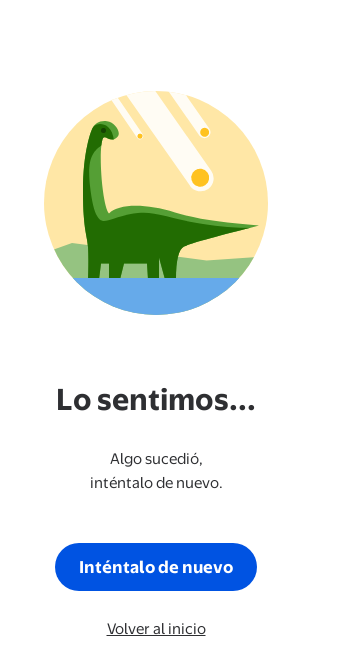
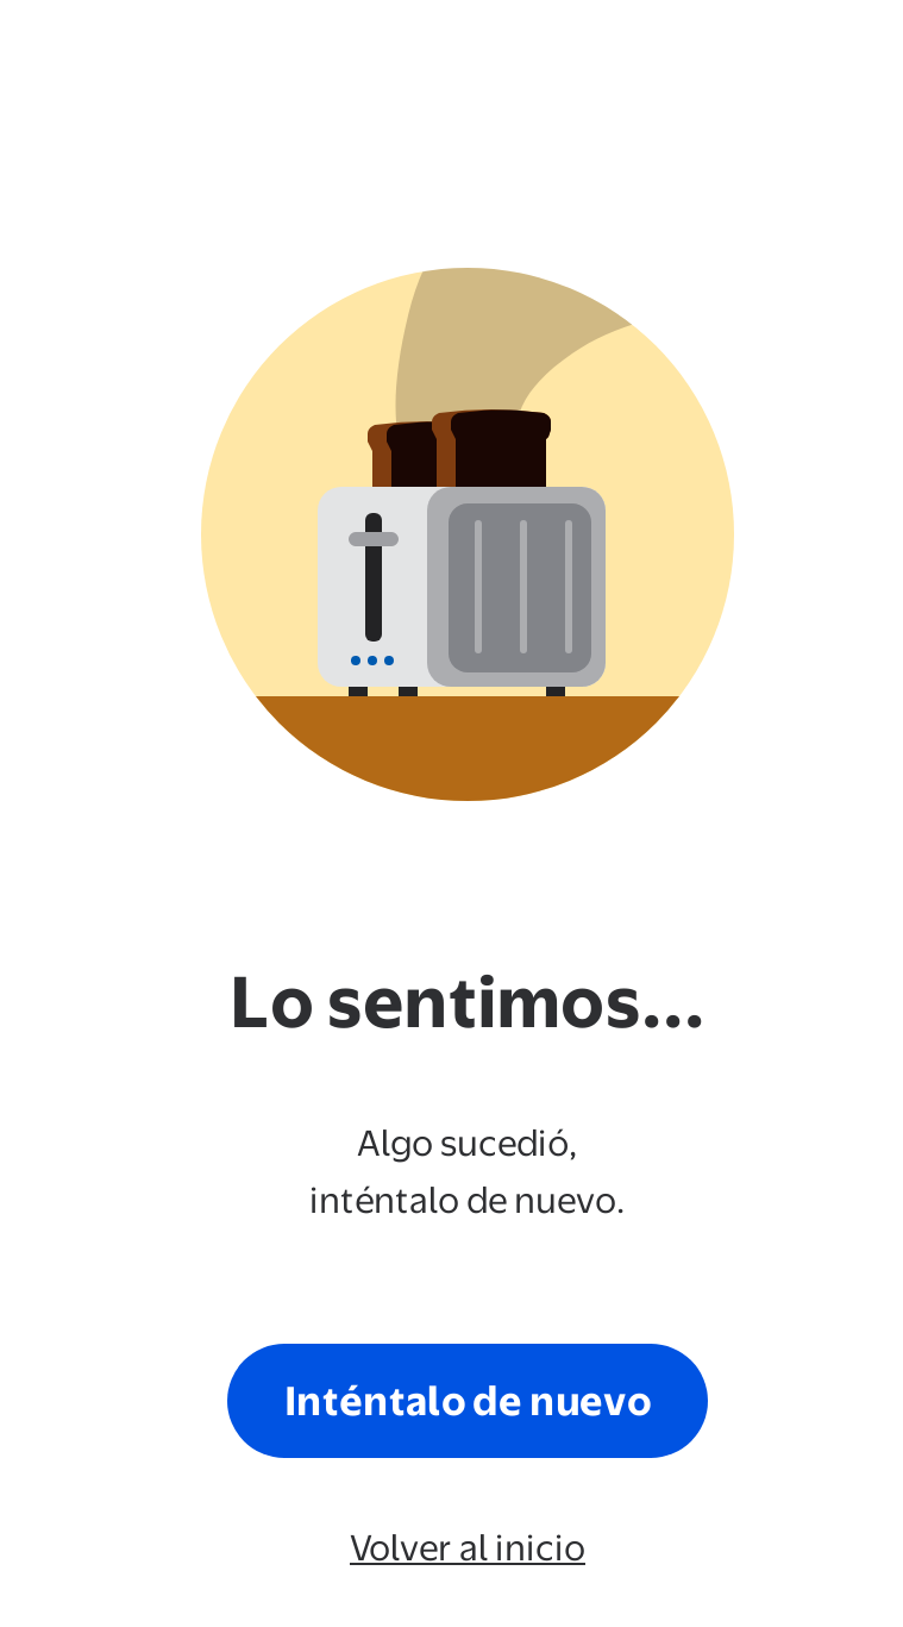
[54,92,258,316] [image] -> [227,268,703,803] [image]

